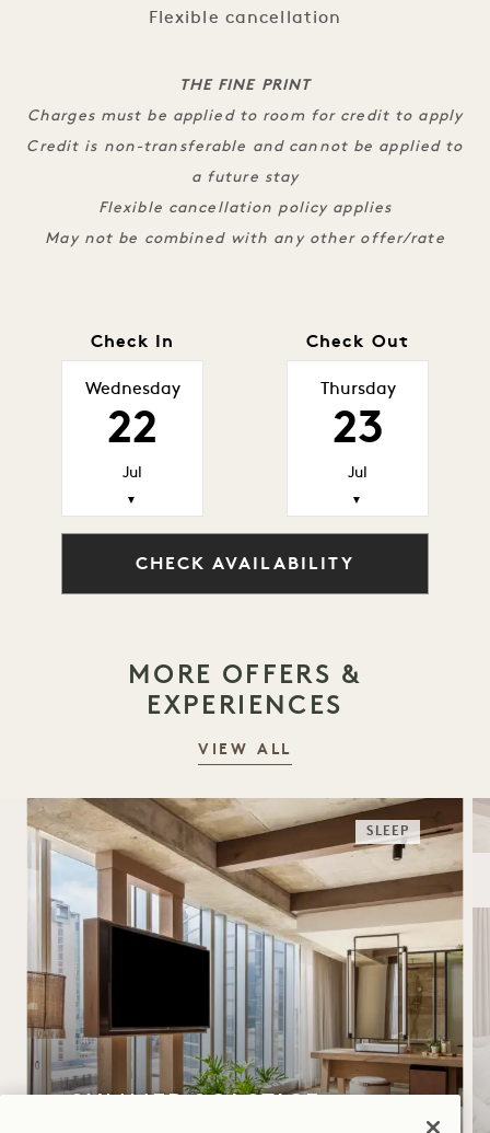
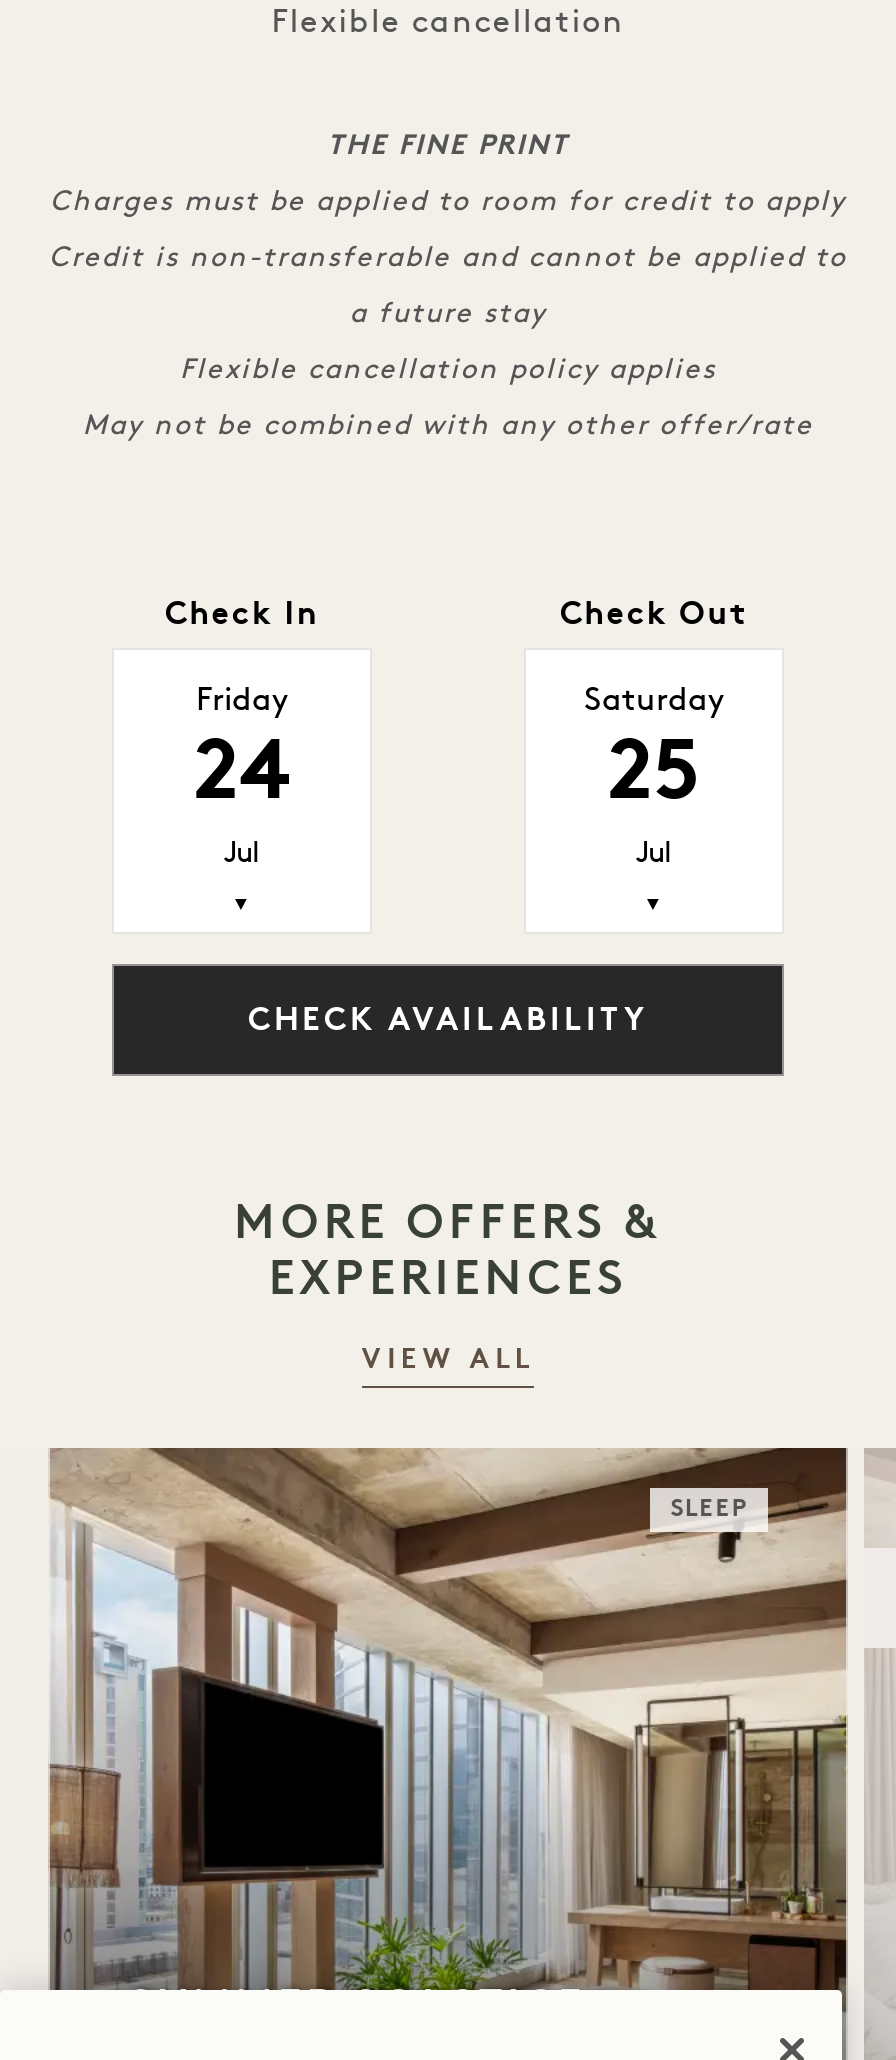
[85,381,180,454] Wednesday | 22 -> [193,686,291,820] Friday | 24
[320,381,395,454] Thursday | 23 -> [584,686,724,820] Saturday | 25

